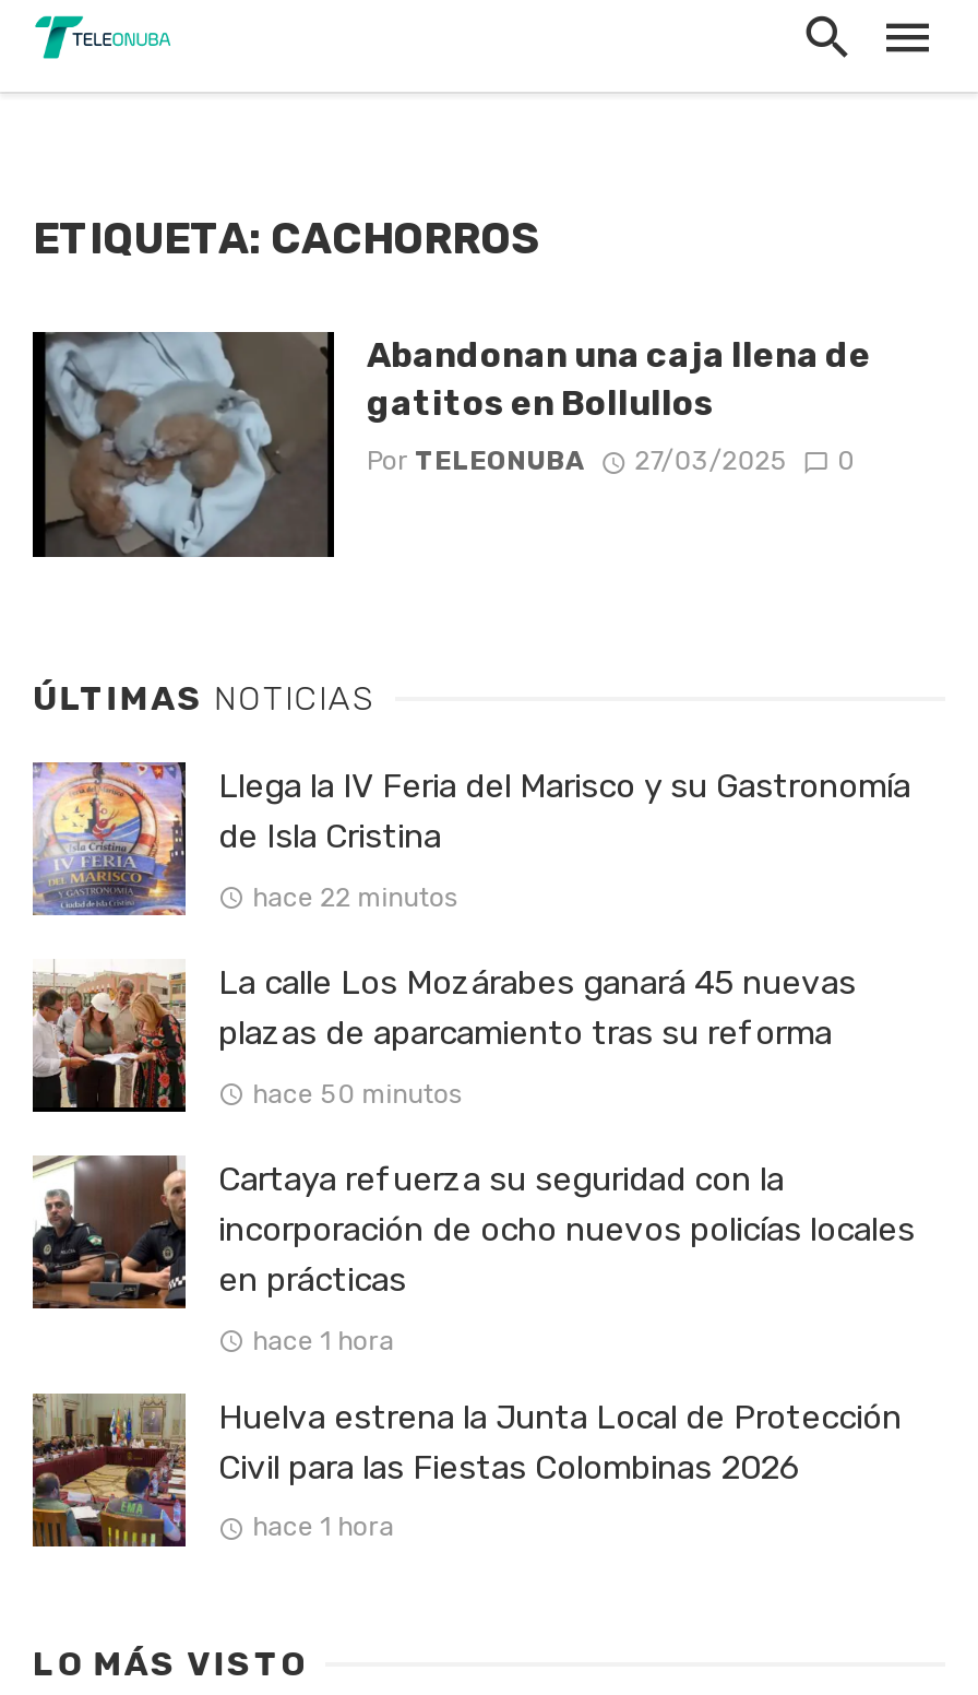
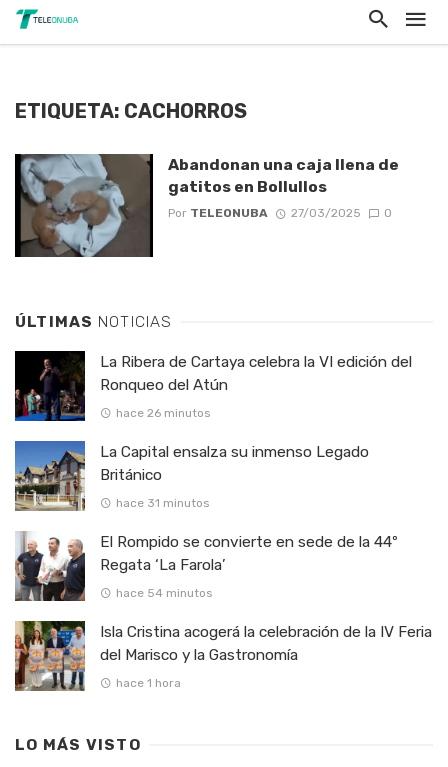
[33,760,910,917] [image] | Llega la IV Feria del Marisco y su Gastronomía | de Isla Cristina -> [14,350,412,422] [image] | La Ribera de Cartaya celebra la VI edición del | Ronqueo del Atún
[252,882,458,912] hace 22 minutos -> [116,406,210,420] hace 26 minutos
[31,964,856,1112] [image] | La calle Los Mozárabes ganará 45 nuevas | plazas de aparcamiento tras su reforma -> [14,440,369,512] [image] | La Capital ensalza su inmenso Legado | Británico
[252,1078,462,1109] hace 50 minutos -> [116,496,209,510] hace 31 minutos
[31,1155,915,1311] [image] | Cartaya refuerza su seguridad con la | incorporación de ocho nuevos policías locales | en prácticas -> [15,531,398,601] [image] | El Rompido se convierte en sede de la 44º | Regata ‘La Farola’
[252,1325,394,1356] hace 1 hora -> [116,586,212,600] hace 54 minutos
[33,1391,902,1549] [image] | Huelva estrena la Junta Local de Protección | Civil para las Fiestas Colombinas 2026 -> [15,620,432,692] [image] | Isla Cristina acogerá la celebración de la IV Feria | del Marisco y la Gastronomía

